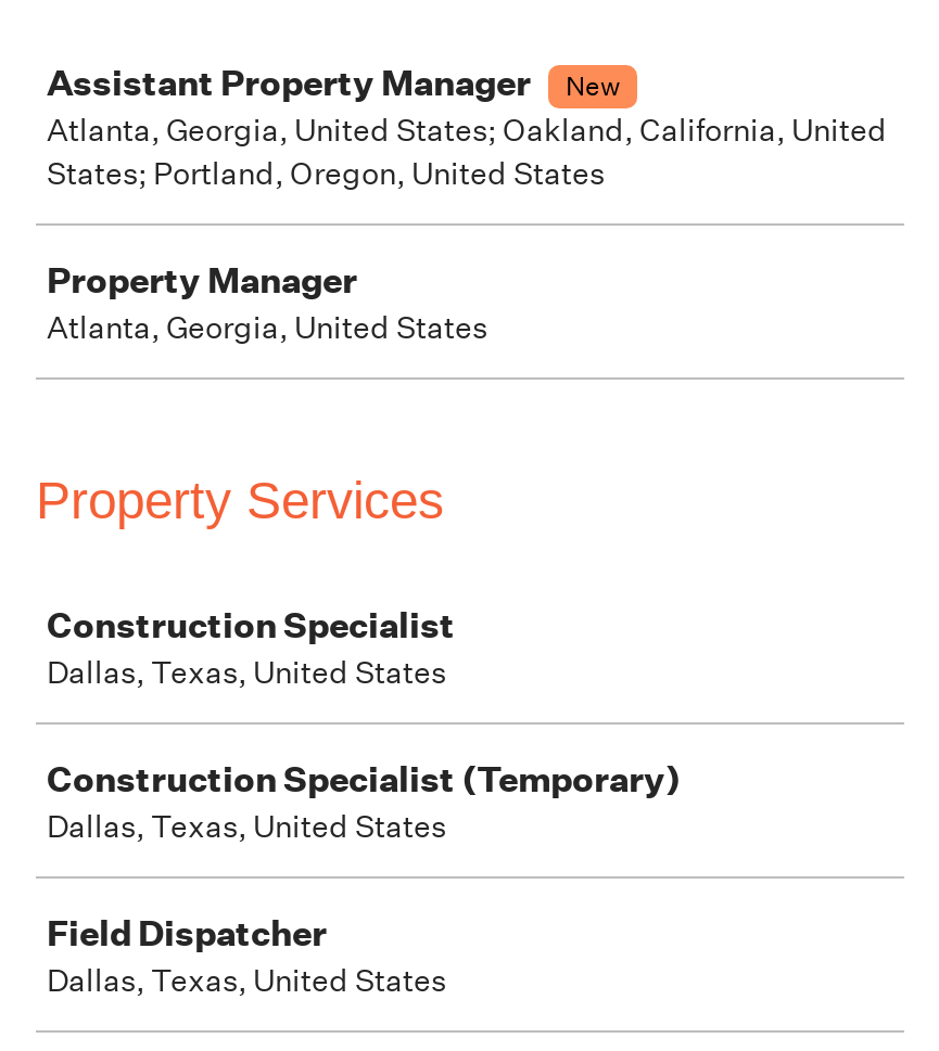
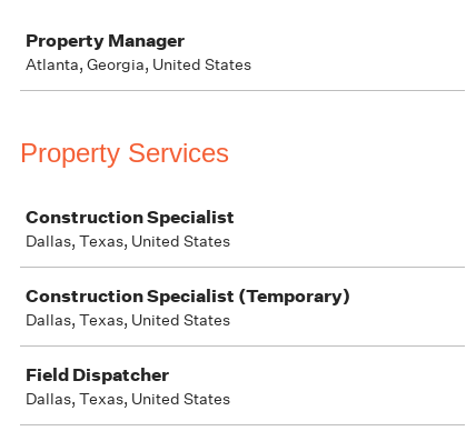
[47,61,887,193] Assistant Property Manager | New | Atlanta, Georgia, United States; Oakland, California, United | States; Portland, Oregon, United States -> none

